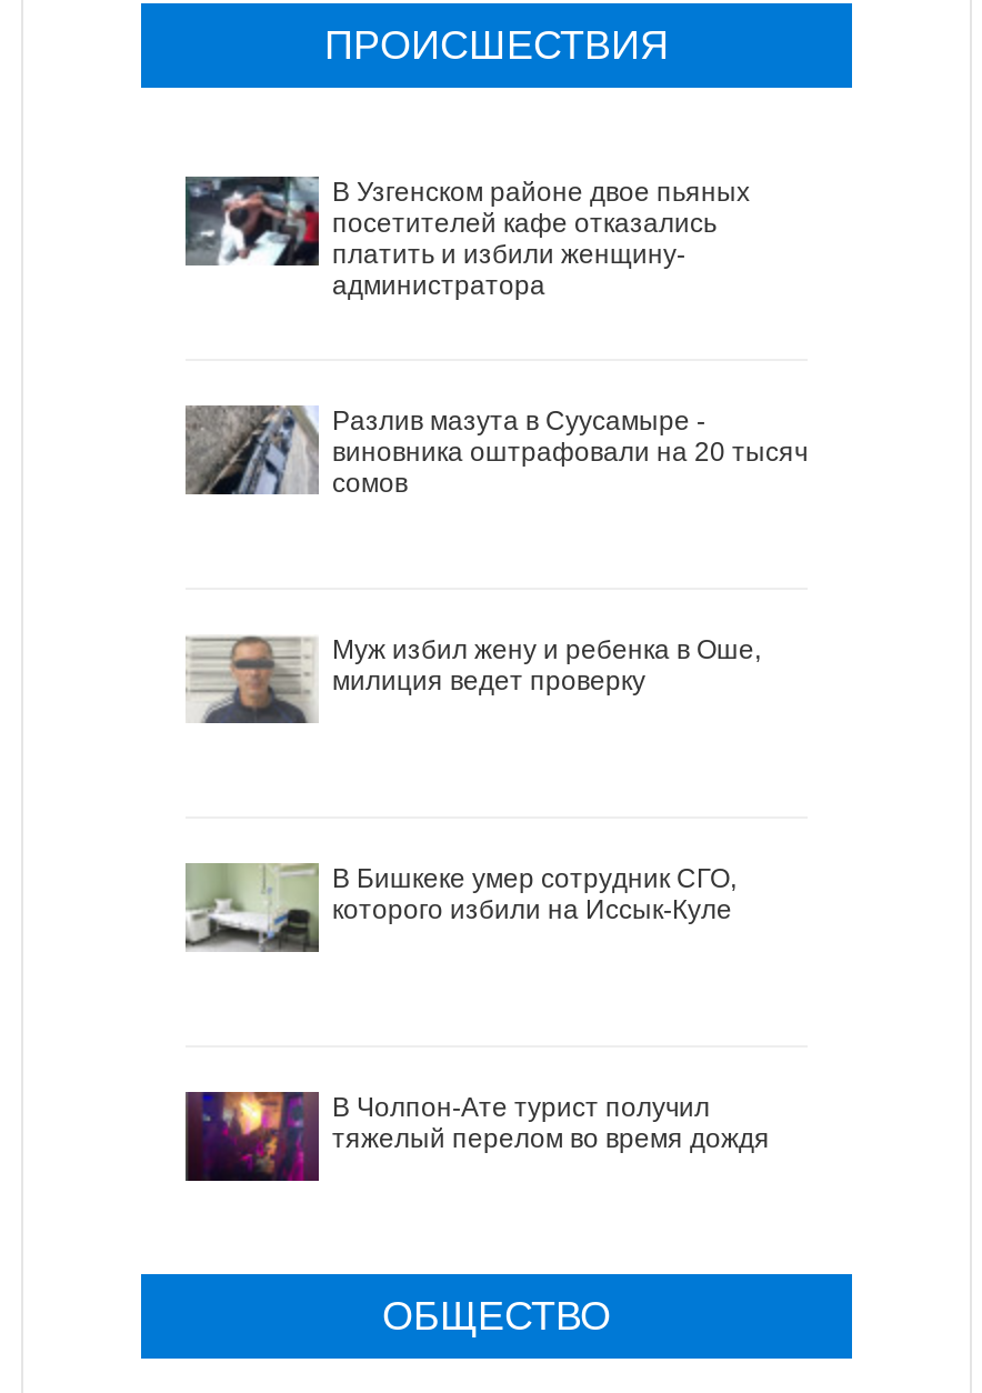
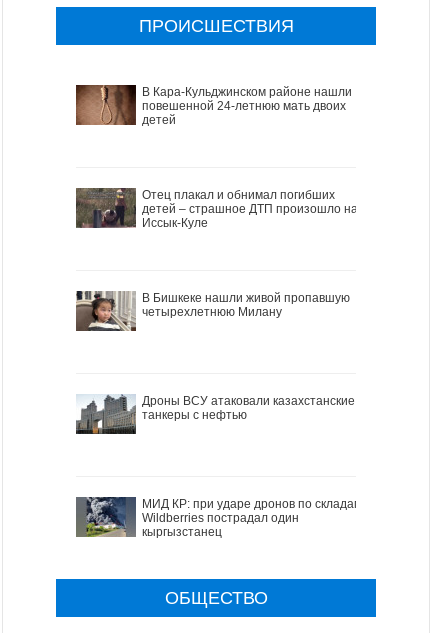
[186,176,750,301] [image] | В Узгенском районе двое пьяных | посетителей кафе отказались | платить и избили женщину- | администратора -> [76,85,352,127] [image] | В Кара-Кульджинском районе нашли | повешенной 24-летнюю мать двоих | детей
[186,405,808,498] [image] | Разлив мазута в Суусамыре - | виновника оштрафовали на 20 тысяч | сомов -> [77,188,358,230] [image] | Отец плакал и обнимал погибших | детей – страшное ДТП произошло на | Иссык-Куле
[186,634,761,723] [image] | Муж избил жену и ребенка в Оше, | милиция ведет проверку -> [75,290,350,332] [image] | В Бишкеке нашли живой пропавшую | четырехлетнюю Милану
[186,863,736,952] [image] | В Бишкеке умер сотрудник СГО, | которого избили на Иссык-Куле -> [76,394,355,435] [image] | Дроны ВСУ атаковали казахстанские | танкеры с нефтью
[188,1090,770,1183] [image] | В Чолпон-Ате турист получил | тяжелый перелом во время дождя -> [76,496,362,539] [image] | МИД КР: при ударе дронов по складам | Wildberries пострадал один | кыргызстанец

